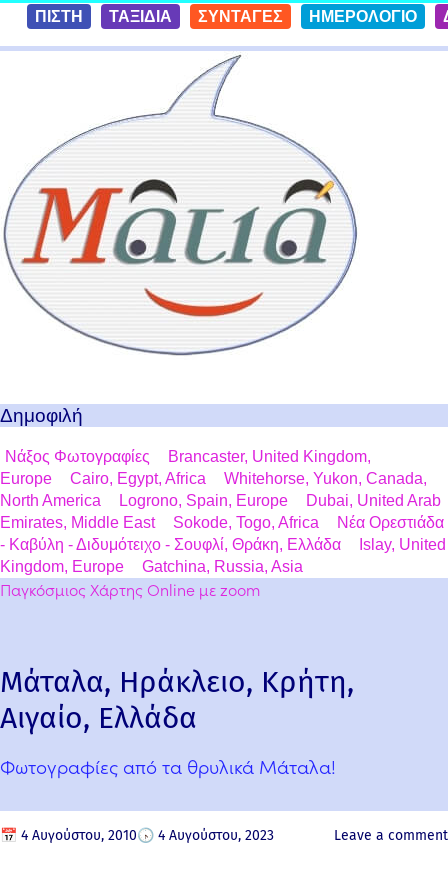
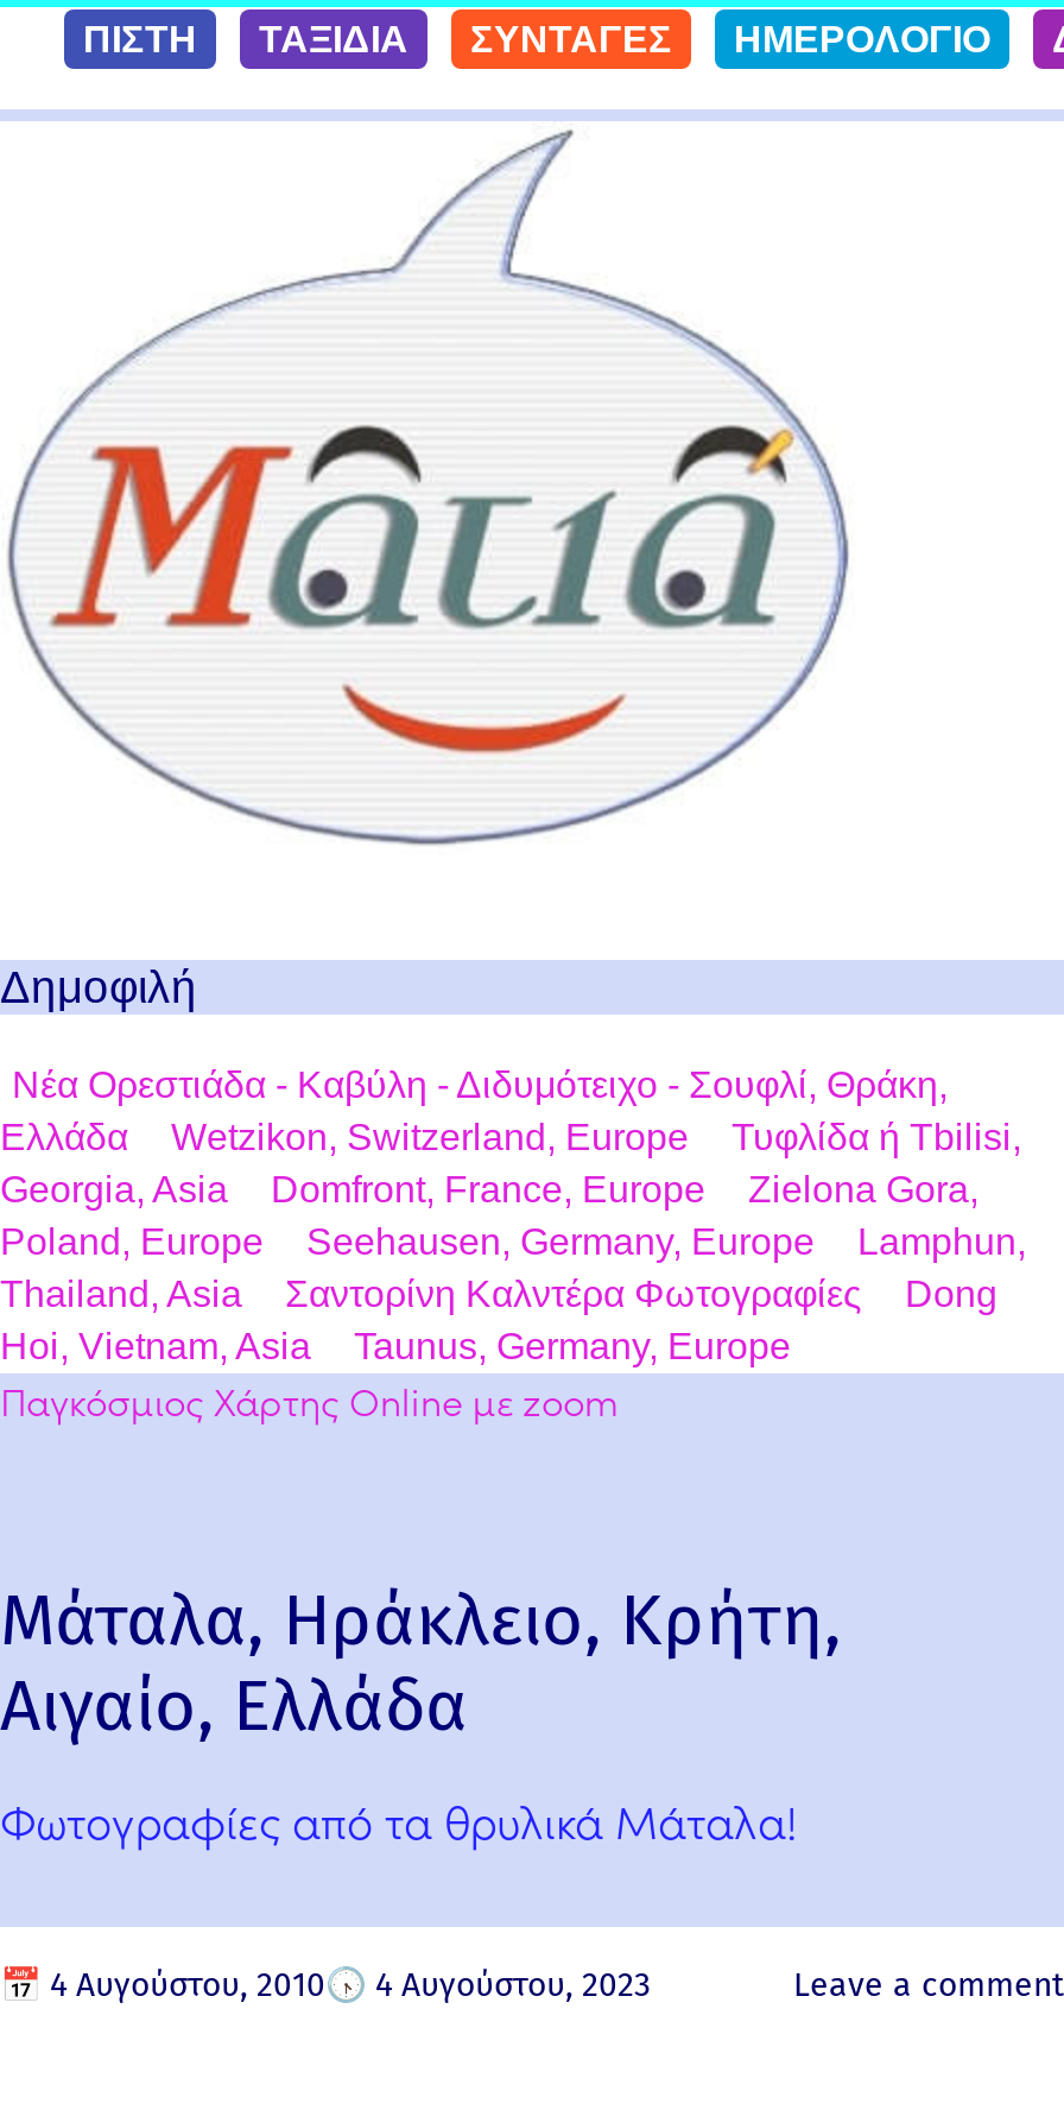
[0,448,446,575] Νάξος Φωτογραφίες | Brancaster, United Kingdom, | Europe | Cairo, Egypt, Africa | Whitehorse, Yukon, Canada, | North America | Logrono, Spain, Europe | Dubai, United Arab | Emirates, Middle East | Sokode, Togo, Africa | Νέα Ορεστιάδα | - Καβύλη - Διδυμότειχο - Σουφλί, Θράκη, Ελλάδα | Islay, United | Kingdom, Europe | Gatchina, Russia, Asia -> [0,1065,1026,1367] Νέα Ορεστιάδα - Καβύλη - Διδυμότειχο - Σουφλί, Θράκη, | Ελλάδα | Wetzikon, Switzerland, Europe | Τυφλίδα ή Tbilisi, | Georgia, Asia | Domfront, France, Europe | Zielona Gora, | Poland, Europe | Seehausen, Germany, Europe | Lamphun, | Thailand, Asia | Σαντορίνη Καλντέρα Φωτογραφίες | Dong | Hoi, Vietnam, Asia | Taunus, Germany, Europe

